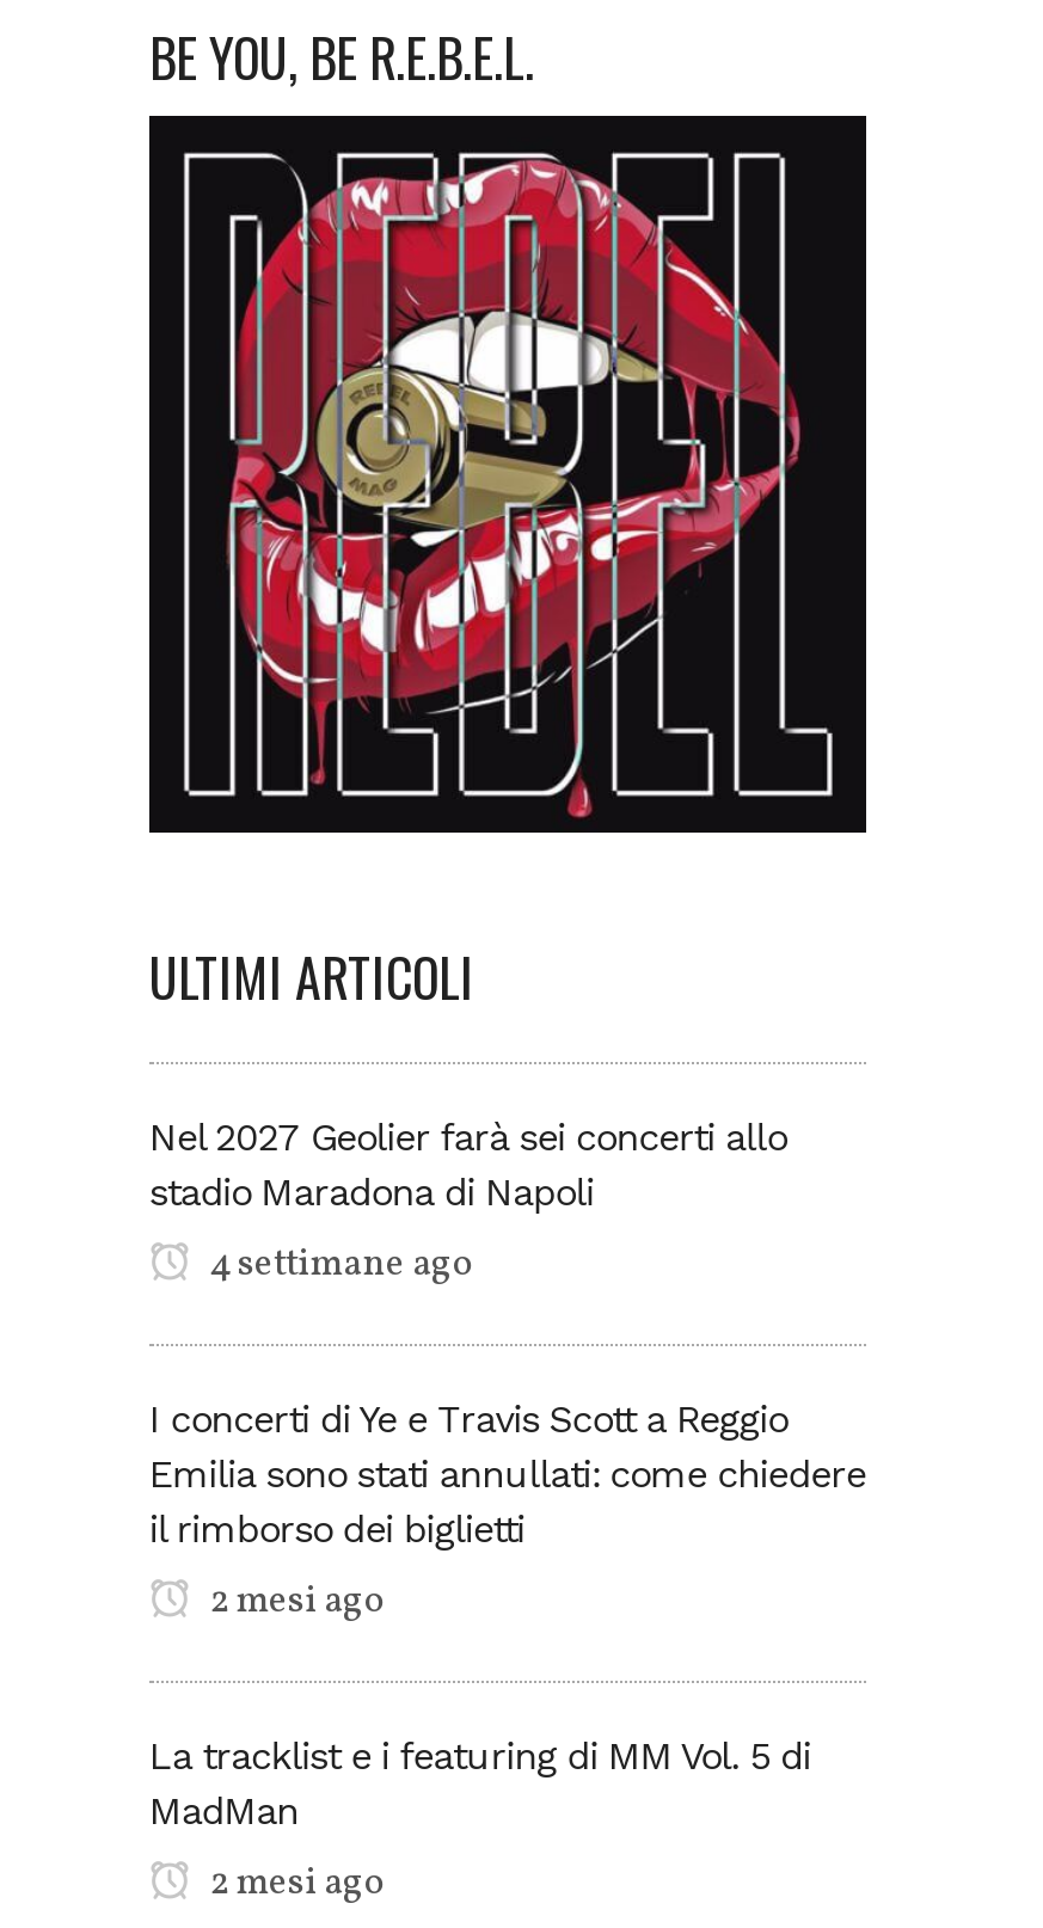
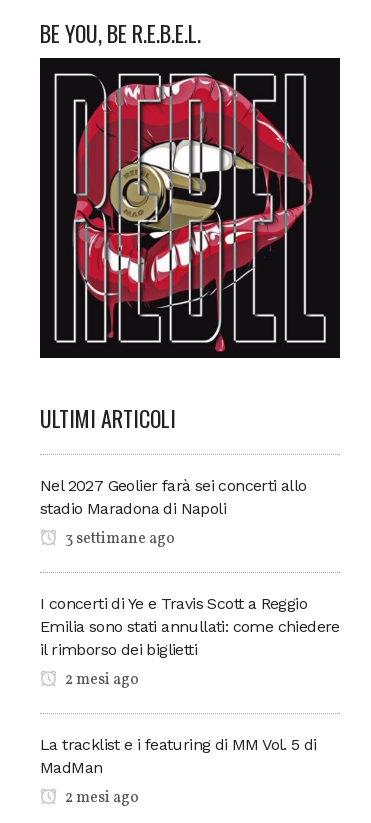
[202,1239,474,1292] 4 settimane ago -> [62,528,175,550] 3 settimane ago

